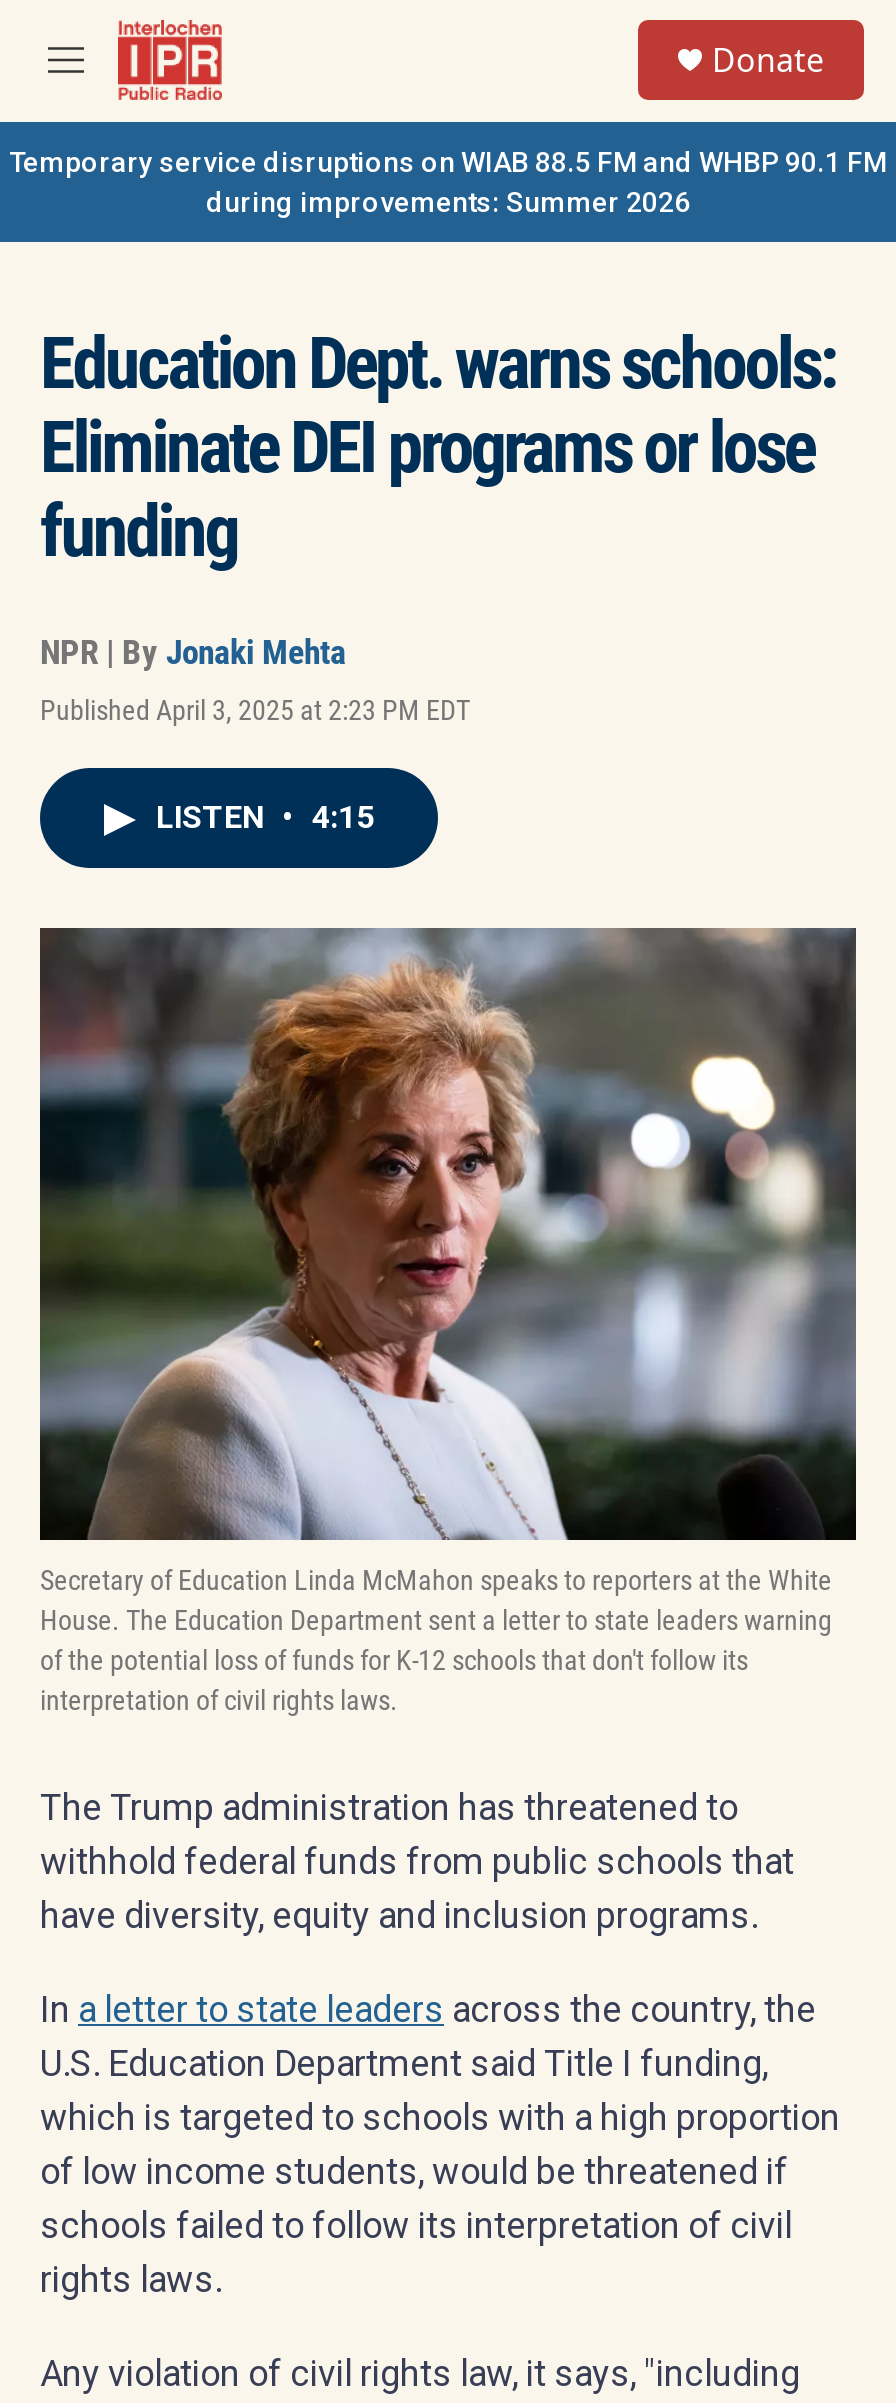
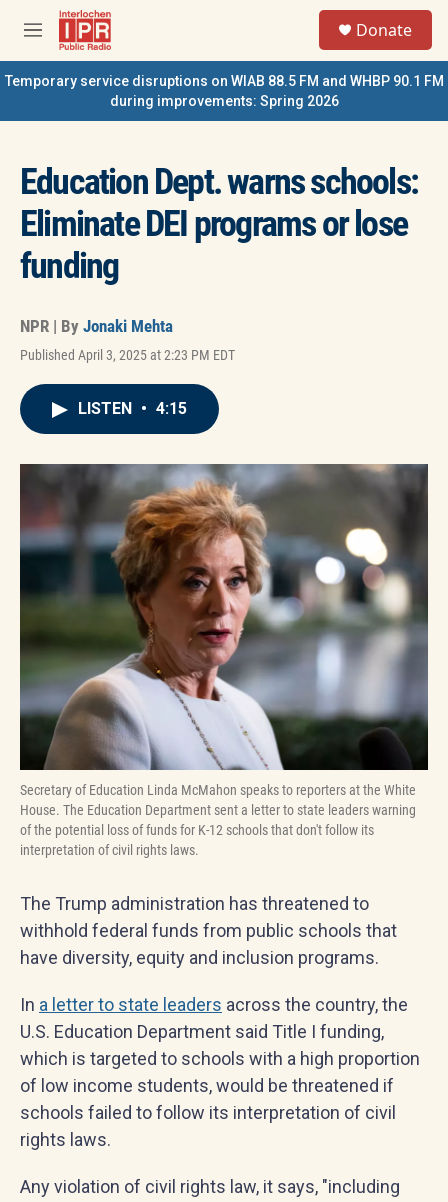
[206,186,690,218] during improvements: Summer 2026 -> [109,93,338,109] during improvements: Spring 2026

